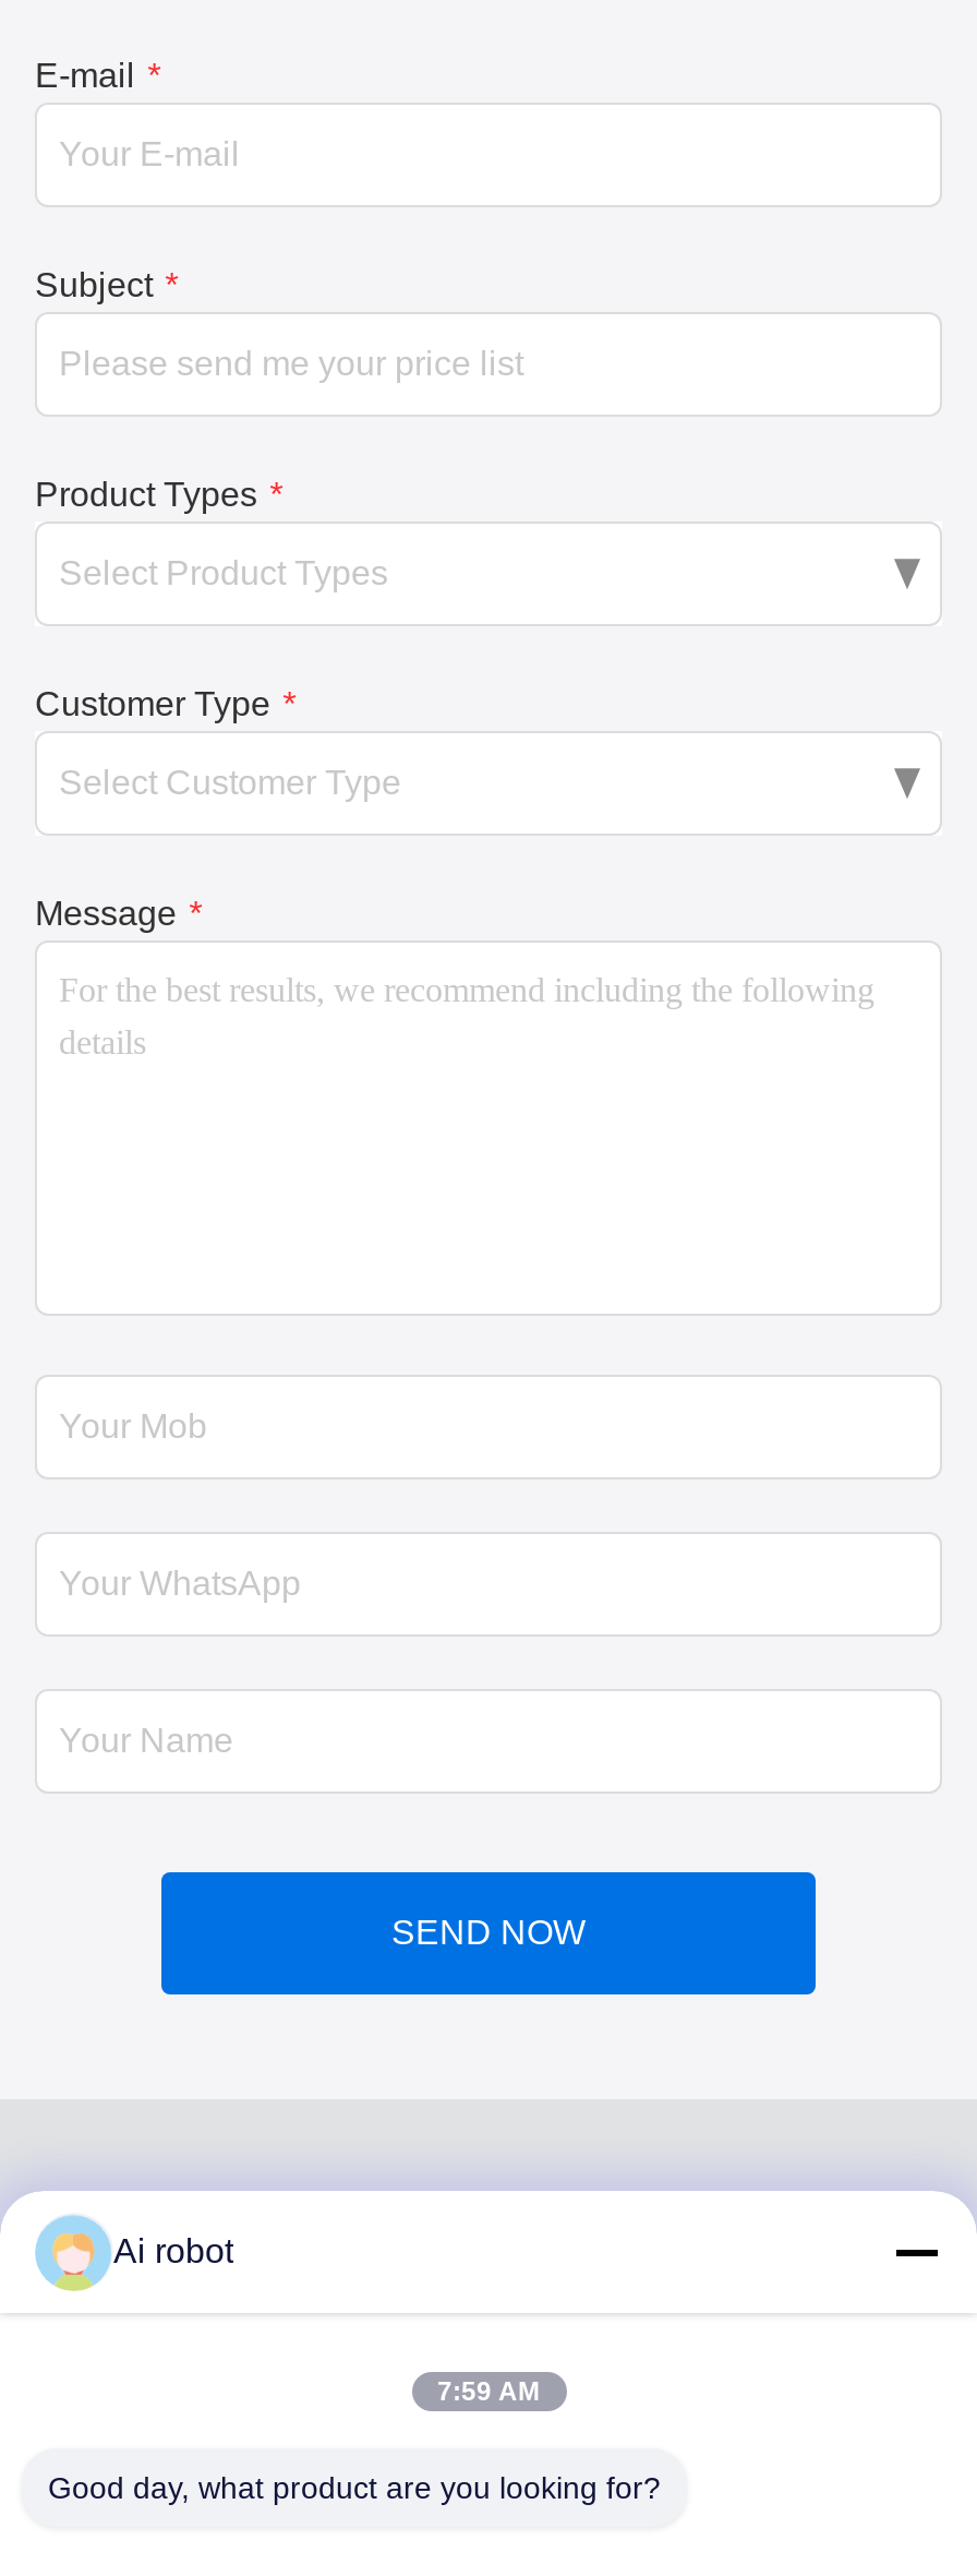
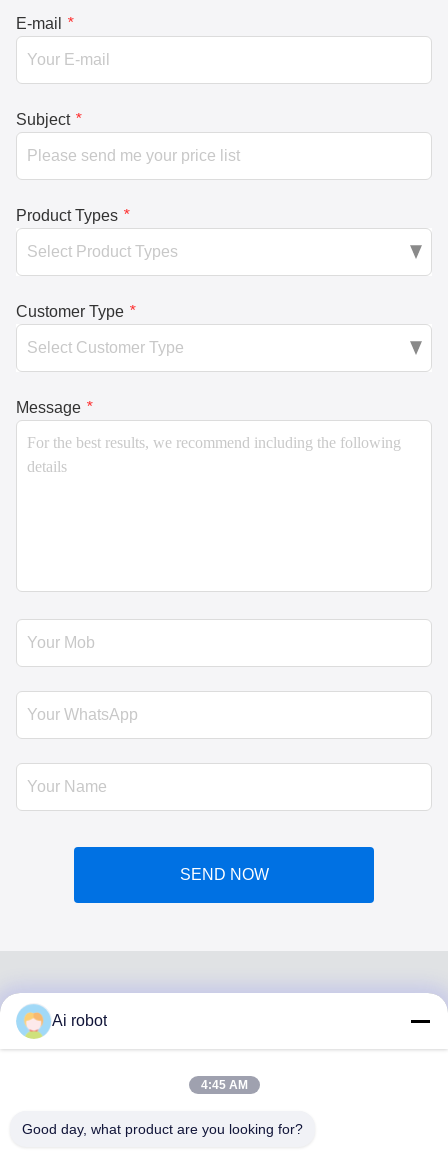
[437,2376,540,2407] 7:59 AM -> [200,1078,247,1092] 4:45 AM

